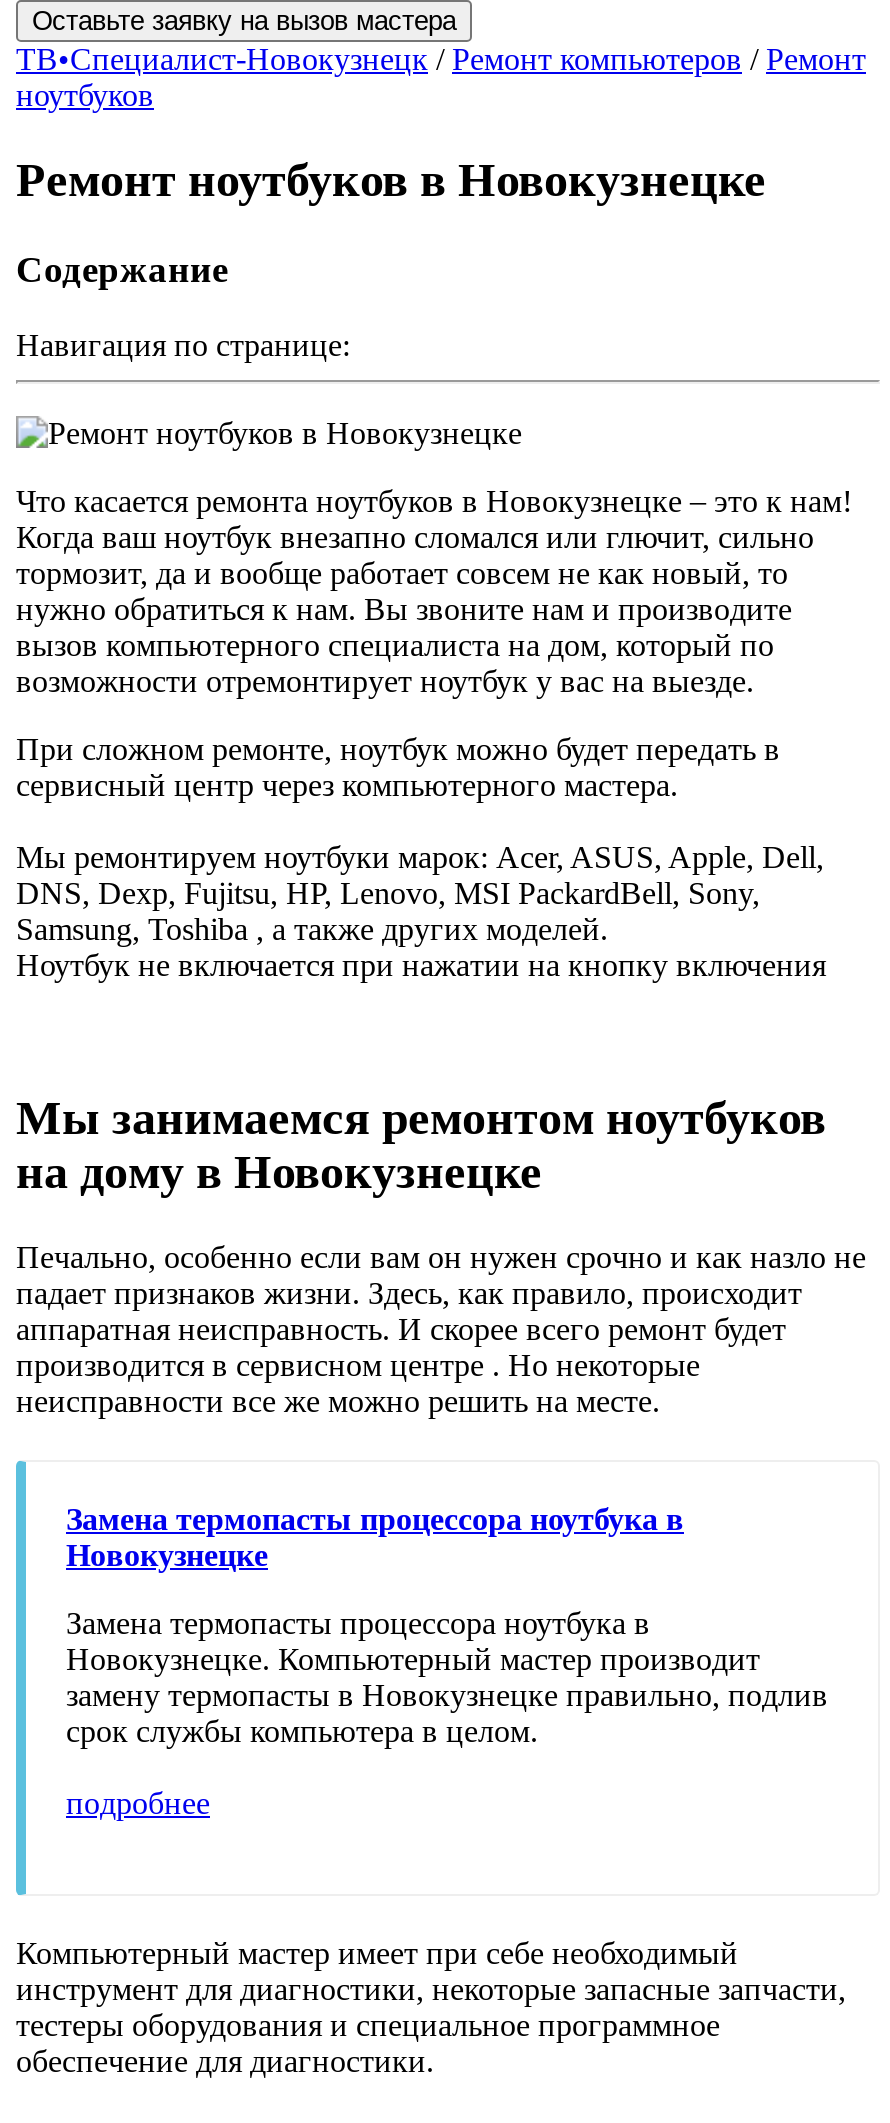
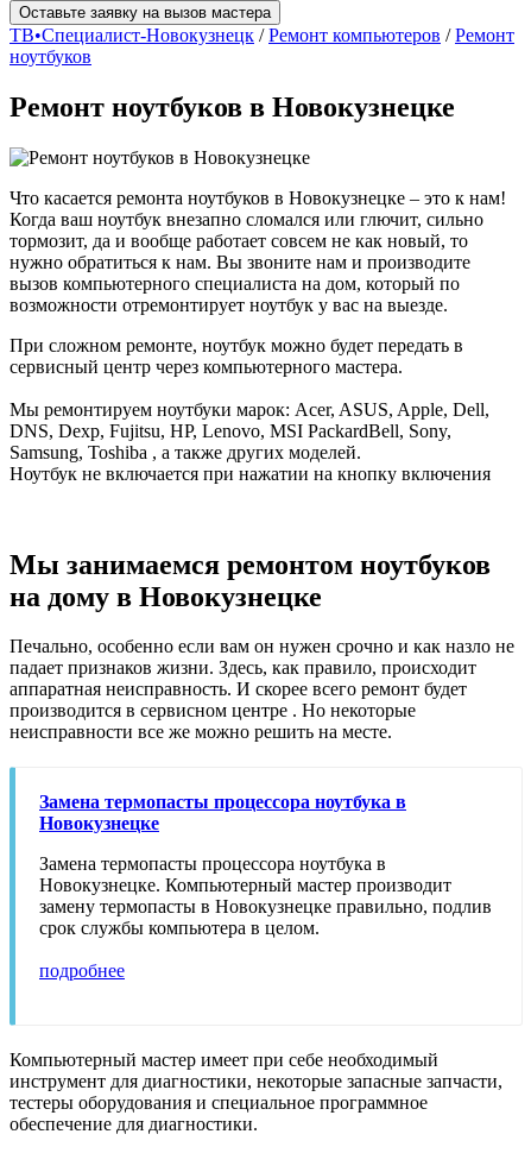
[16,247,350,363] Содержание | Навигация по странице: -> none

